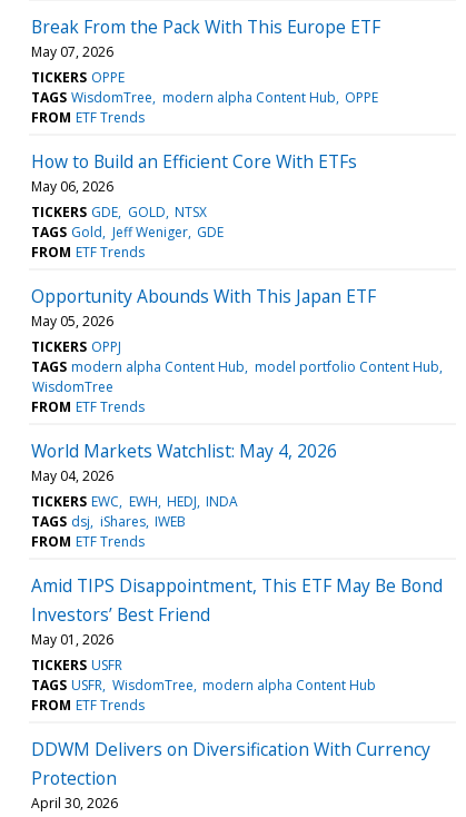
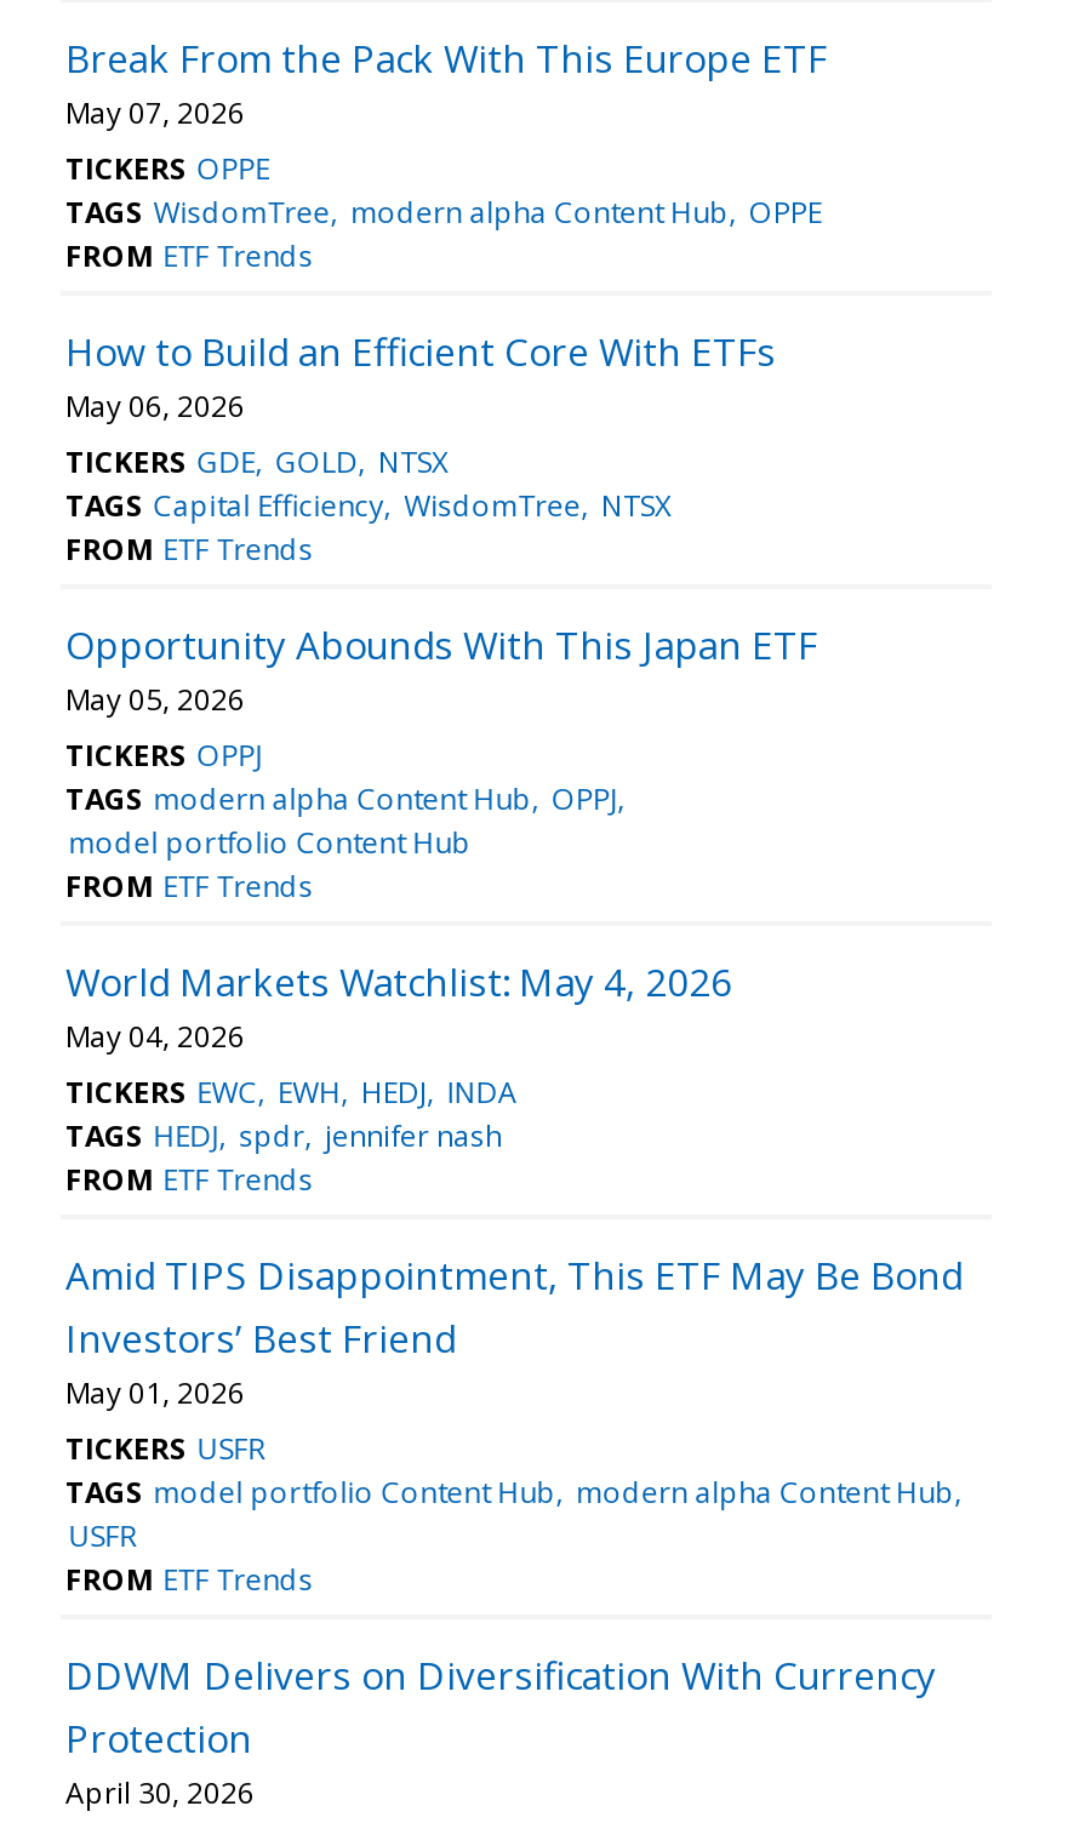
[31,222,223,241] TAGS Gold Jeff Weniger GDE -> [65,484,671,526] TAGS Capital Efficiency WisdomTree NTSX
[31,357,439,396] TAGS modern alpha Content Hub model portfolio Content Hub | WisdomTree -> [65,778,617,863] TAGS modern alpha Content Hub OPPJ | model portfolio Content Hub
[31,512,186,531] TAGS dsj iShares IWEB -> [65,1115,502,1156] TAGS HEDJ spdr jennifer nash
[31,675,376,694] TAGS USFR WisdomTree modern alpha Content Hub -> [65,1471,954,1556] TAGS model portfolio Content Hub modern alpha Content Hub | USFR

